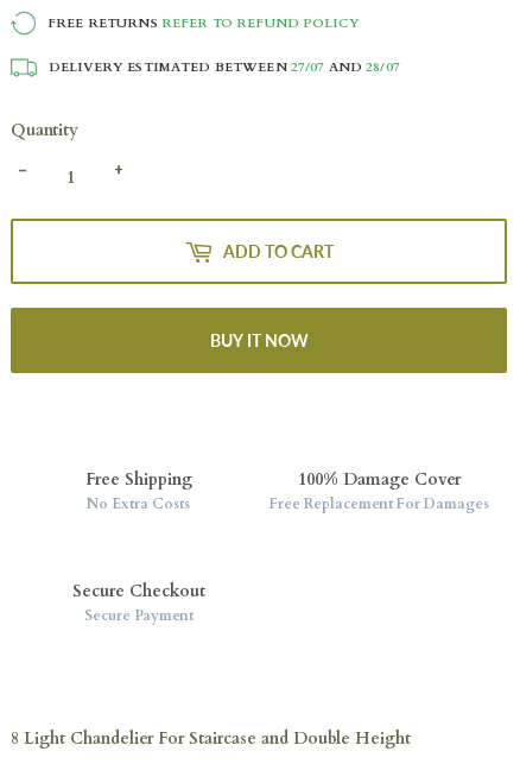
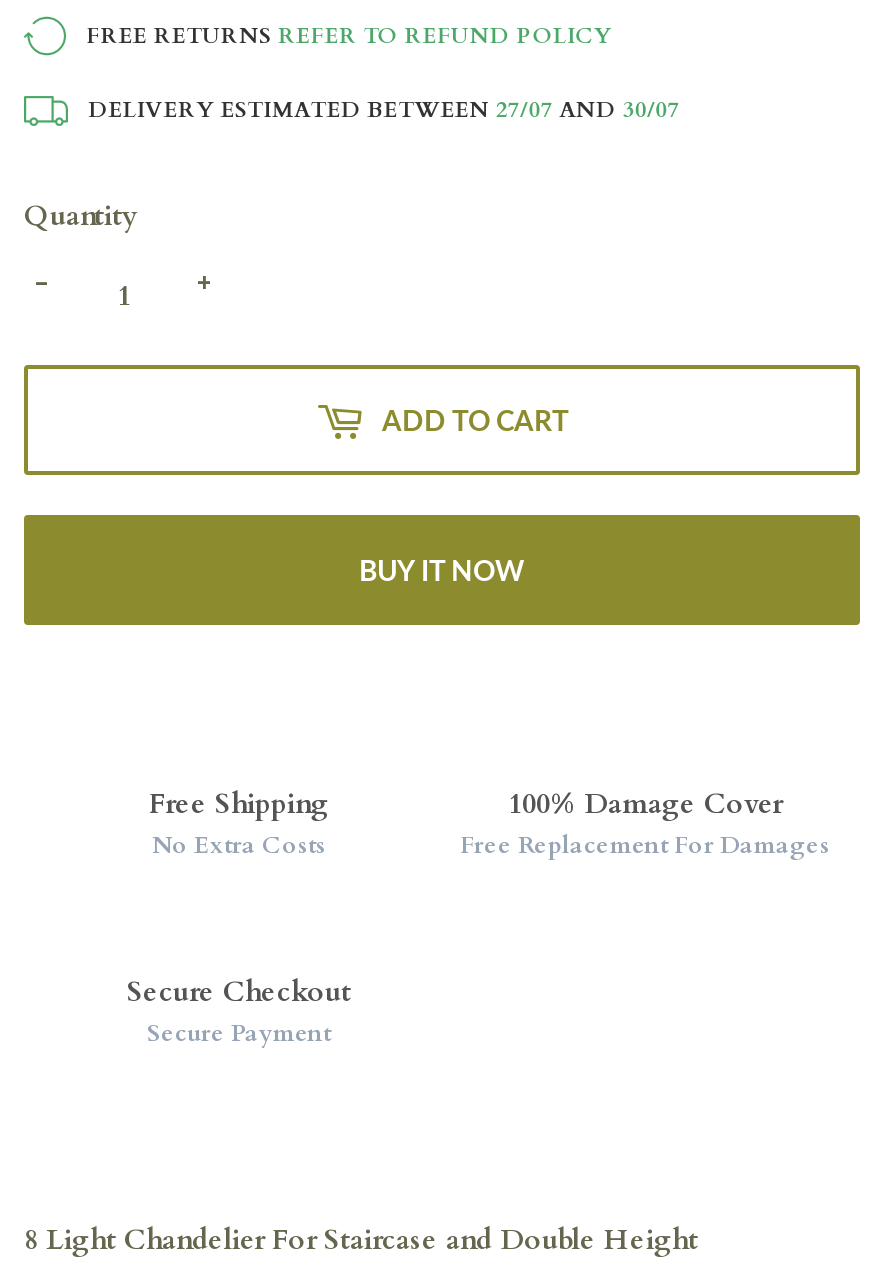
[49,59,400,77] DELIVERY ESTIMATED BETWEEN 27/07 AND 28/07 -> [88,96,680,126] DELIVERY ESTIMATED BETWEEN 27/07 AND 30/07

